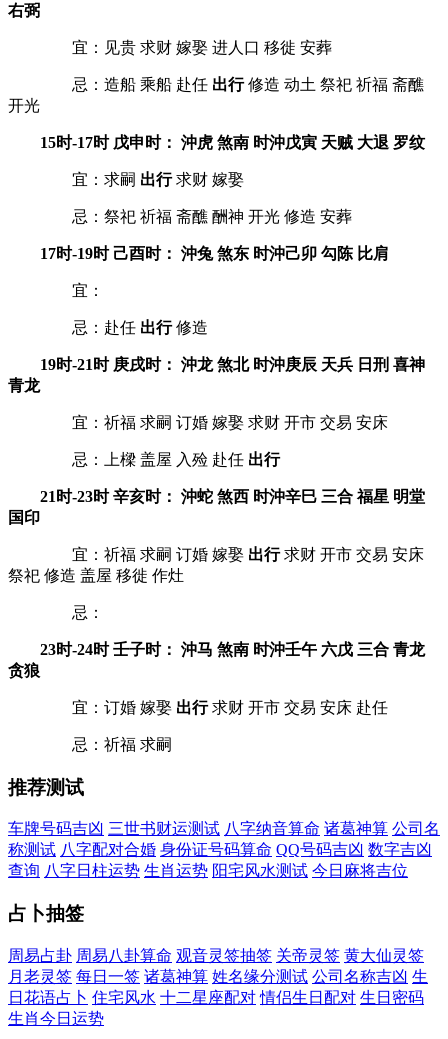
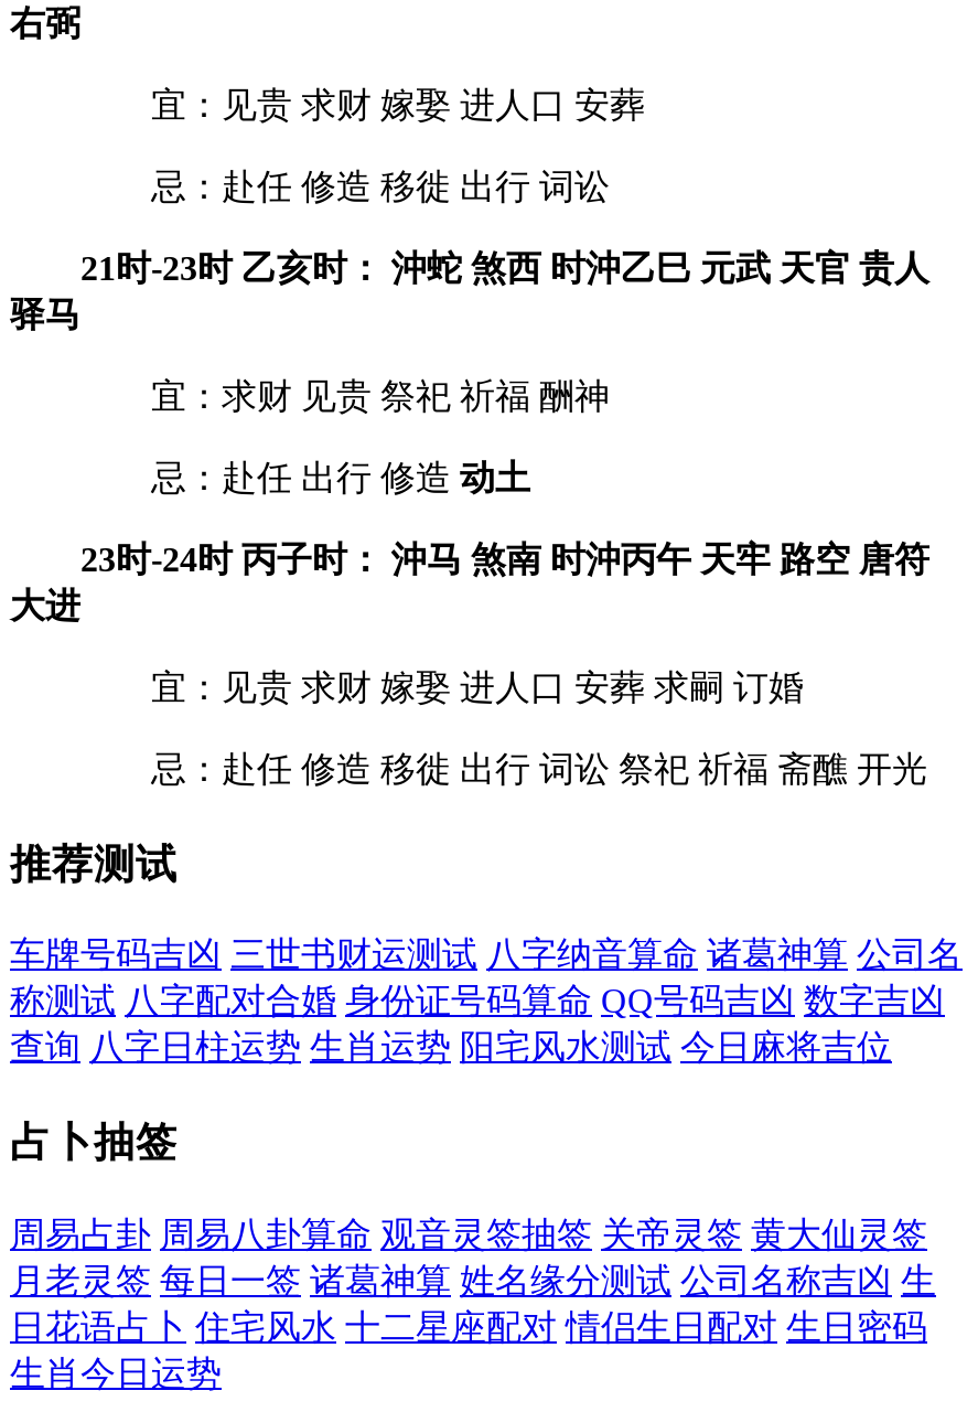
[8,39,425,753] 宜：见贵 求财 嫁娶 进人口 移徙 安葬 | 忌：造船 乘船 赴任出行修造 动土 祭祀 祈福 斋醮 | 开光 | 15时-17时 戊申时： 沖虎 煞南 时沖戊寅 天贼 大退 罗纹 | 宜：求嗣出行求财 嫁娶 | 忌：祭祀 祈福 斋醮 酬神 开光 修造 安葬 | 17时-19时 己酉时： 沖兔 煞东 时沖己卯 勾陈 比肩 | 宜： | 忌：赴任出行修造 | 19时-21时 庚戌时： 沖龙 煞北 时沖庚辰 天兵 日刑 喜神 | 青龙 | 宜：祈福 求嗣 订婚 嫁娶 求财 开市 交易 安床 | 忌：上樑 盖屋 入殓 赴任出行 | 21时-23时 辛亥时： 沖蛇 煞西 时沖辛巳 三合 福星 明堂 | 国印 | 宜：祈福 求嗣 订婚 嫁娶出行求财 开市 交易 安床 | 祭祀 修造 盖屋 移徙 作灶 | 忌： | 23时-24时 壬子时： 沖马 煞南 时沖壬午 六戊 三合 青龙 | 贪狼 | 宜：订婚 嫁娶出行求财 开市 交易 安床 赴任 | 忌：祈福 求嗣 -> [10,86,929,788] 宜：见贵 求财 嫁娶 进人口 安葬 | 忌：赴任 修造 移徙 出行 词讼 | 21时-23时 乙亥时： 沖蛇 煞西 时沖乙巳 元武 天官 贵人 | 驿马 | 宜：求财 见贵 祭祀 祈福 酬神 | 忌：赴任 出行 修造动土 | 23时-24时 丙子时： 沖马 煞南 时沖丙午 天牢 路空 唐符 | 大进 | 宜：见贵 求财 嫁娶 进人口 安葬 求嗣 订婚 | 忌：赴任 修造 移徙 出行 词讼 祭祀 祈福 斋醮 开光

